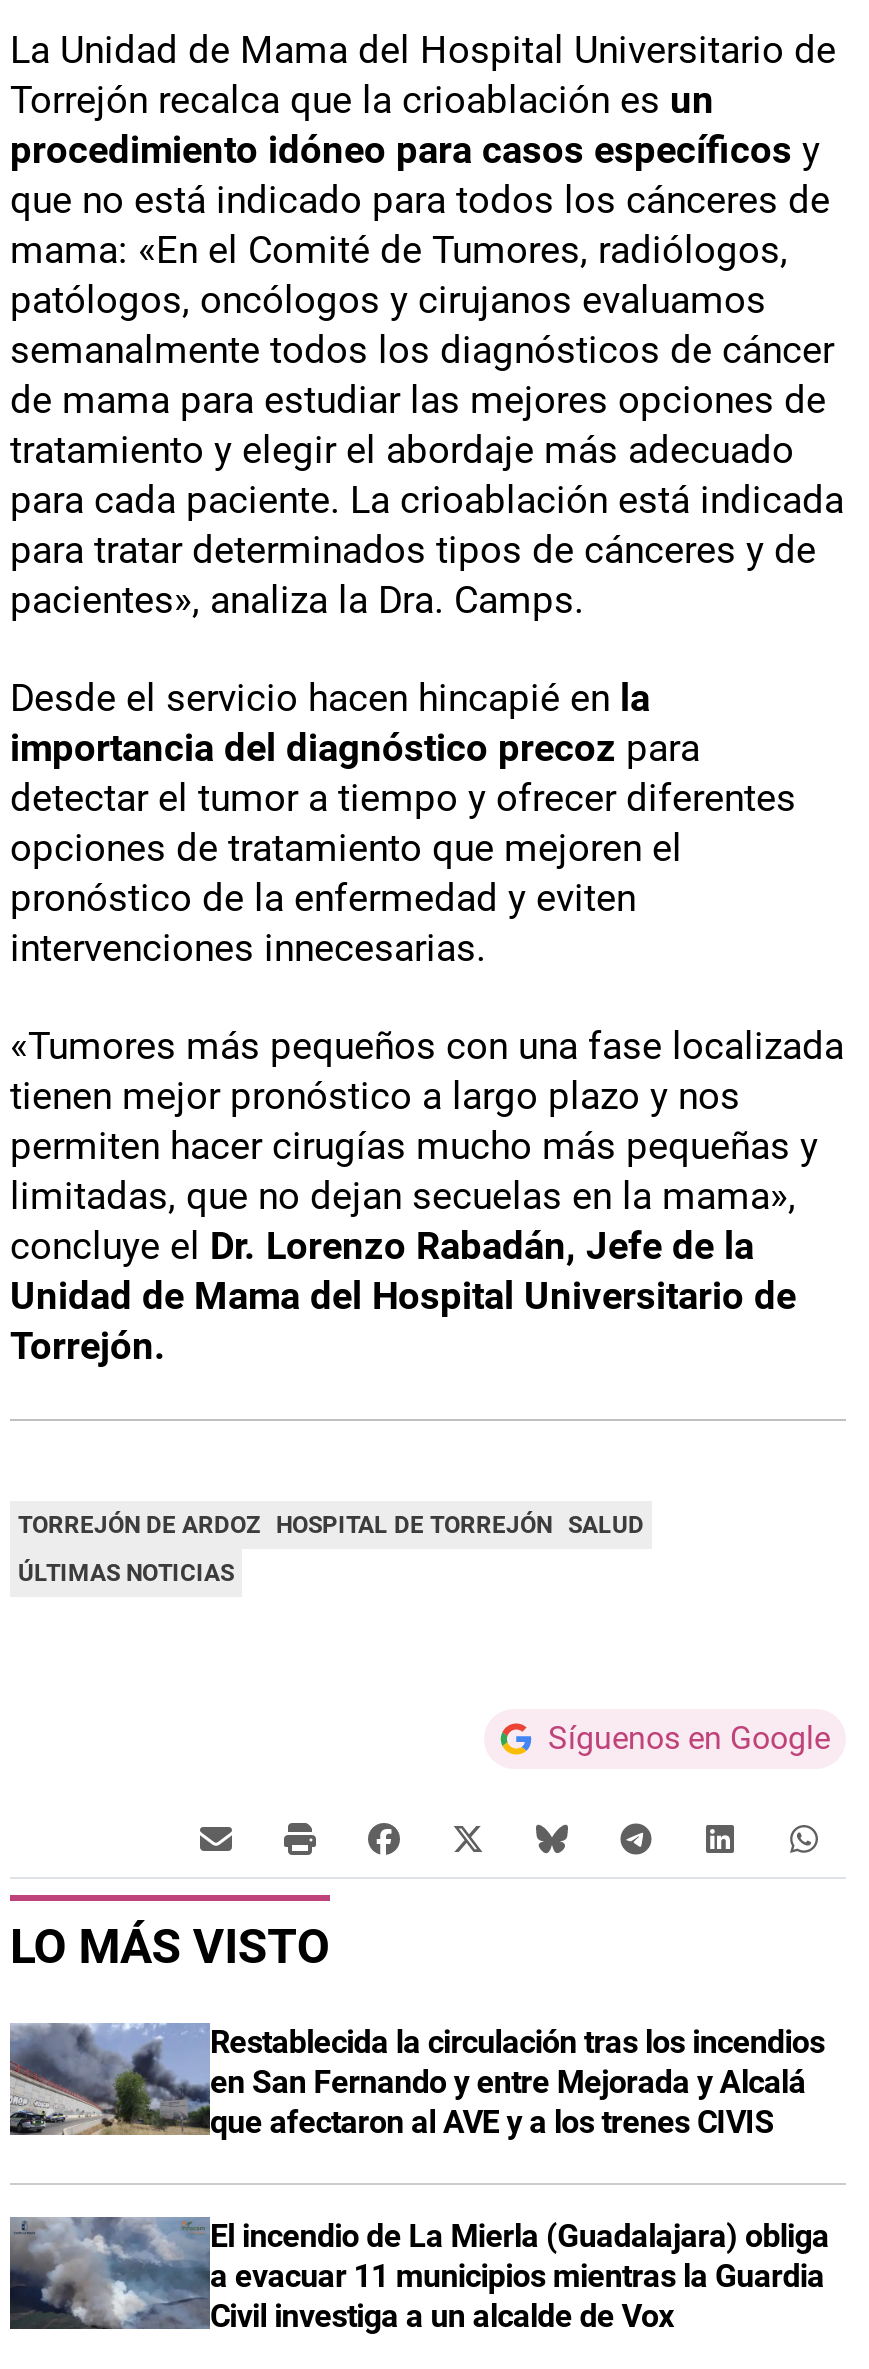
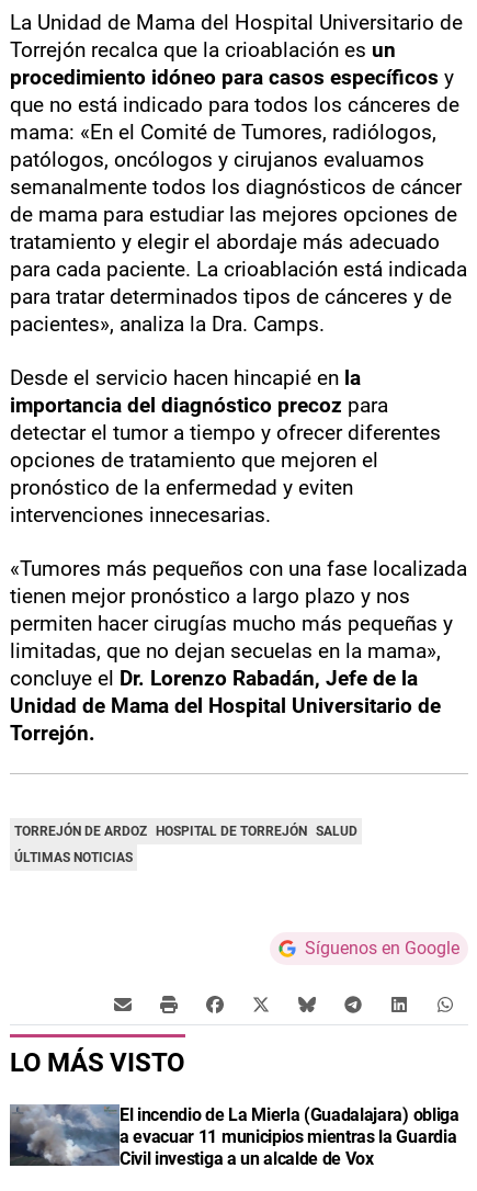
[10,2022,825,2140] [image] | Restablecida la circulación tras los incendios | en San Fernando y entre Mejorada y Alcalá | que afectaron al AVE y a los trenes CIVIS -> none

